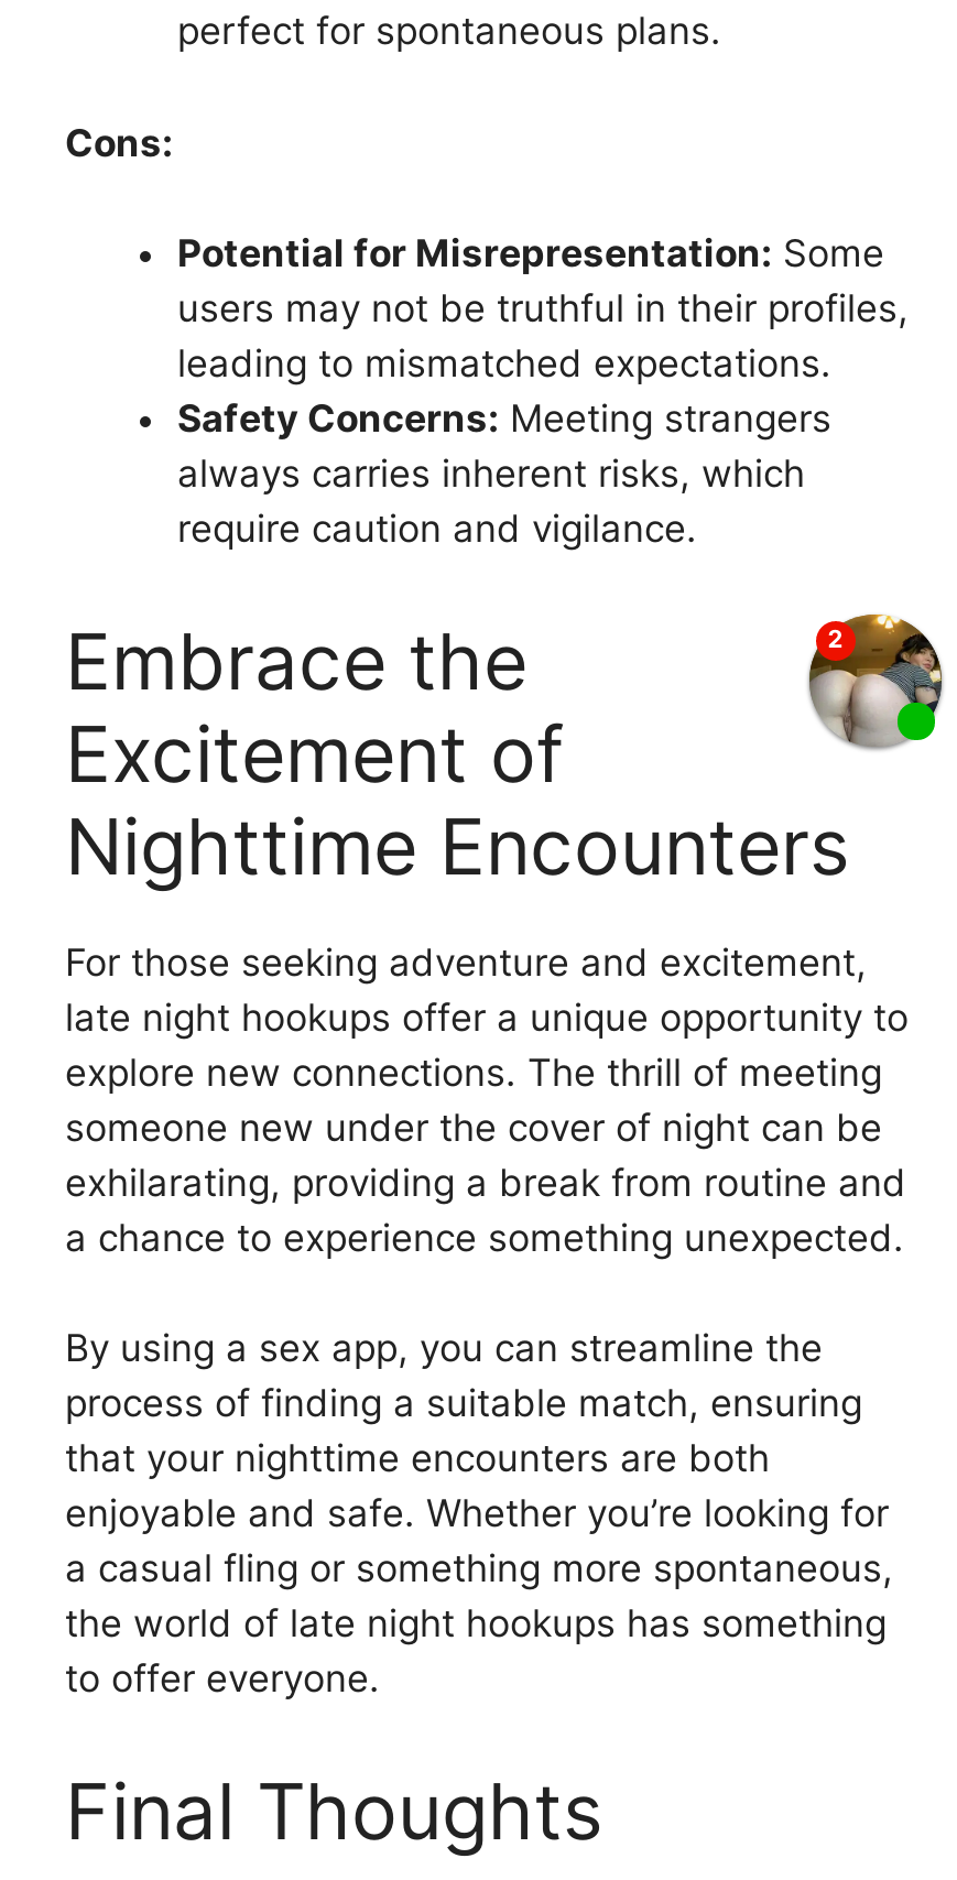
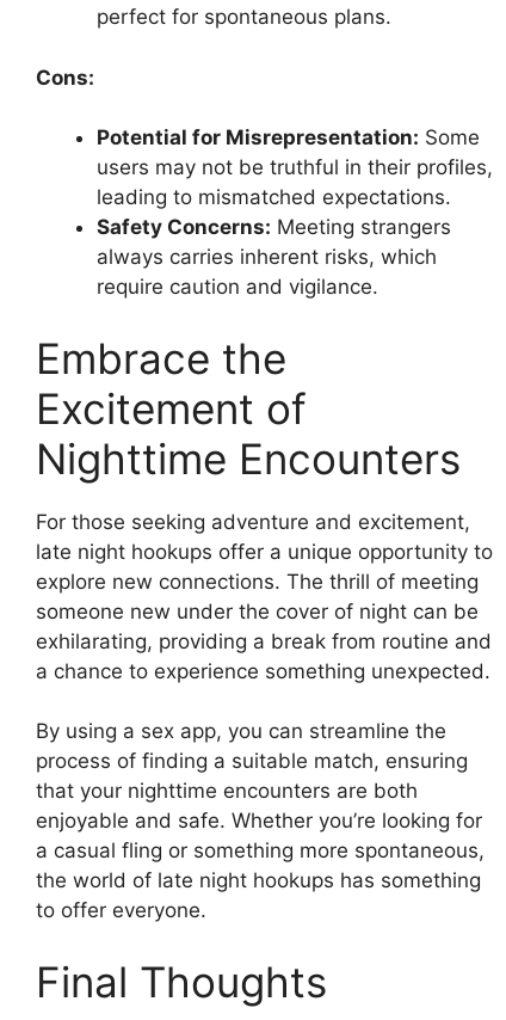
[805,612,946,751] [image] -> none

